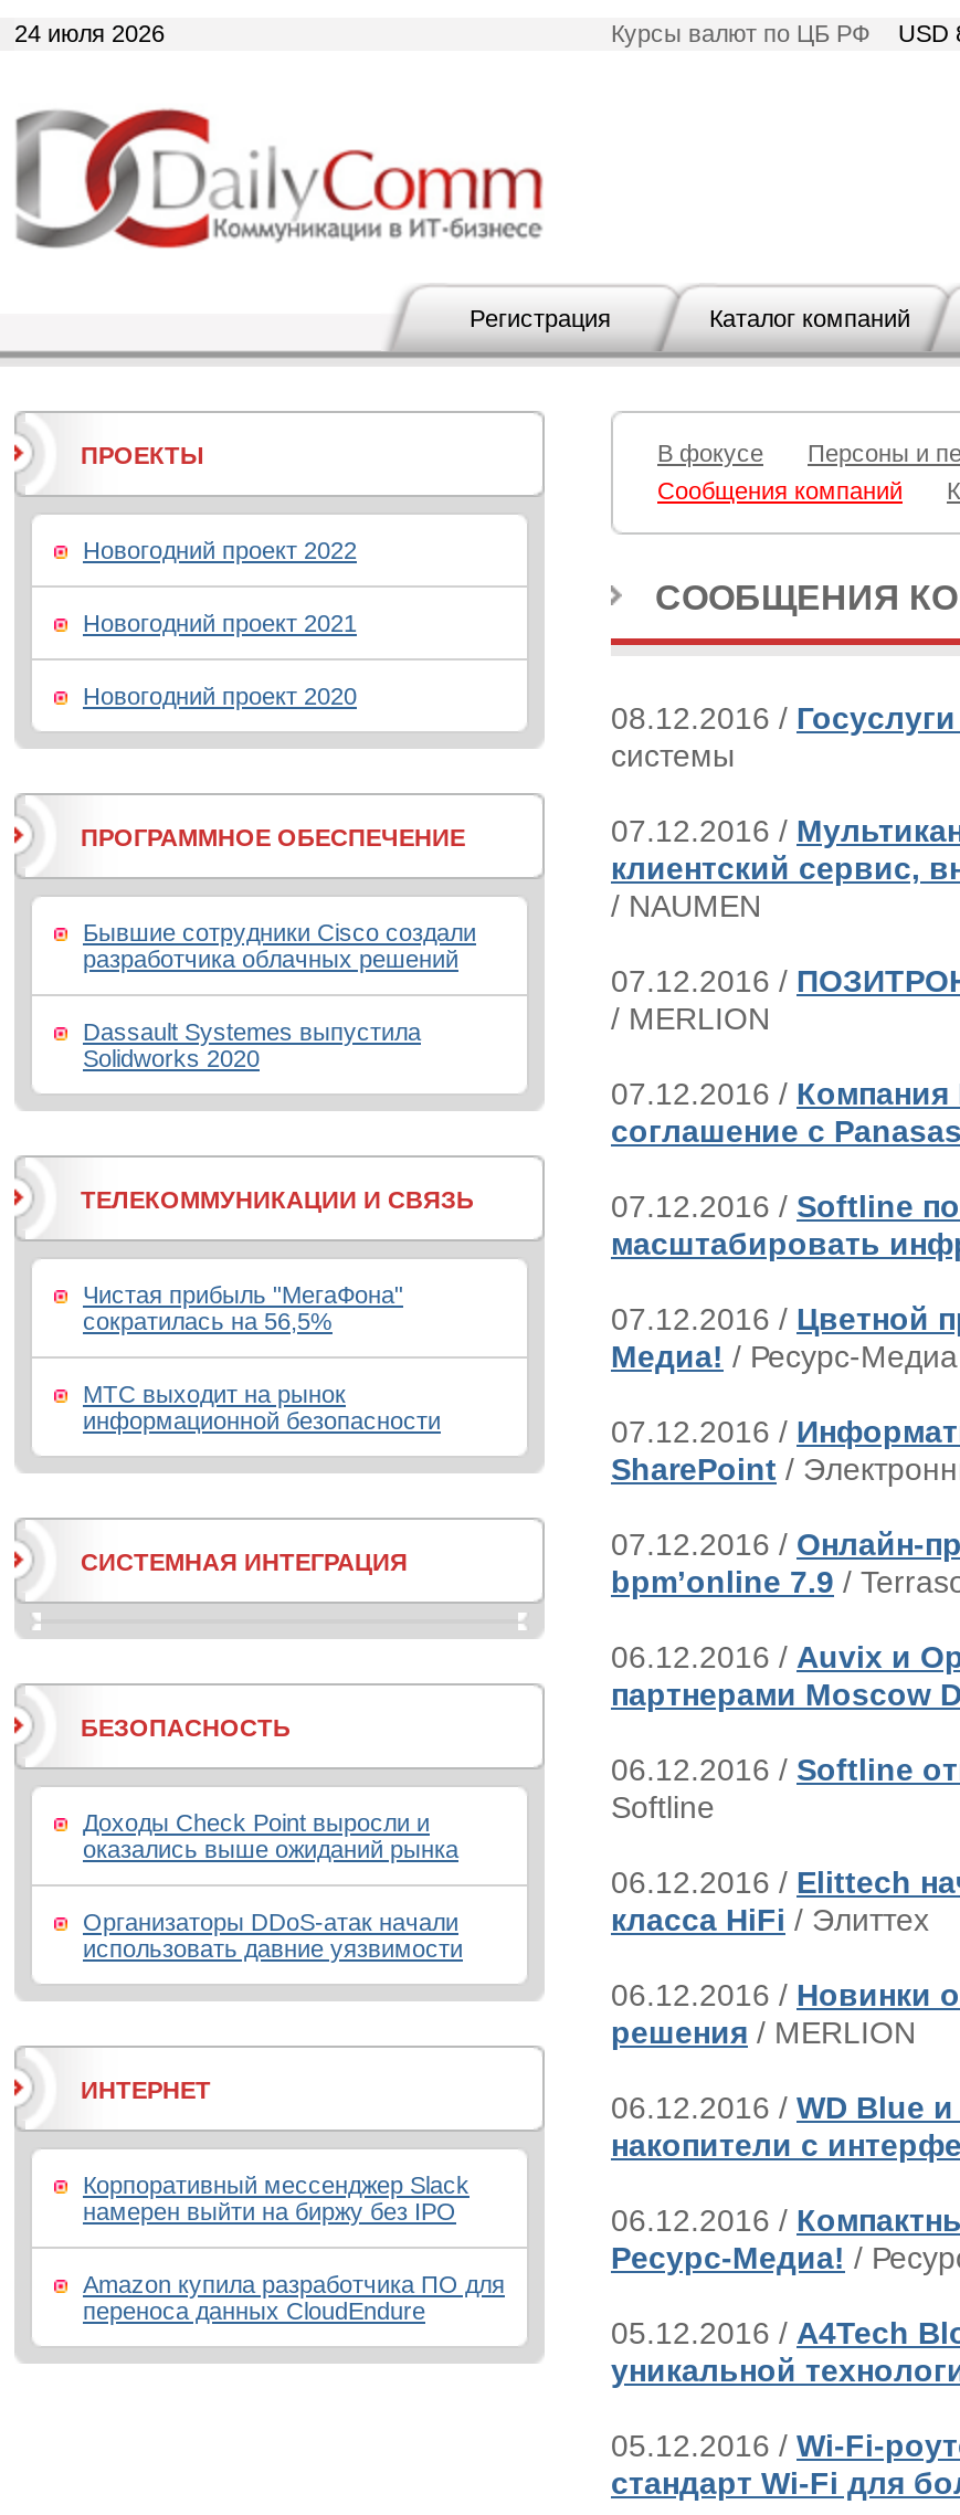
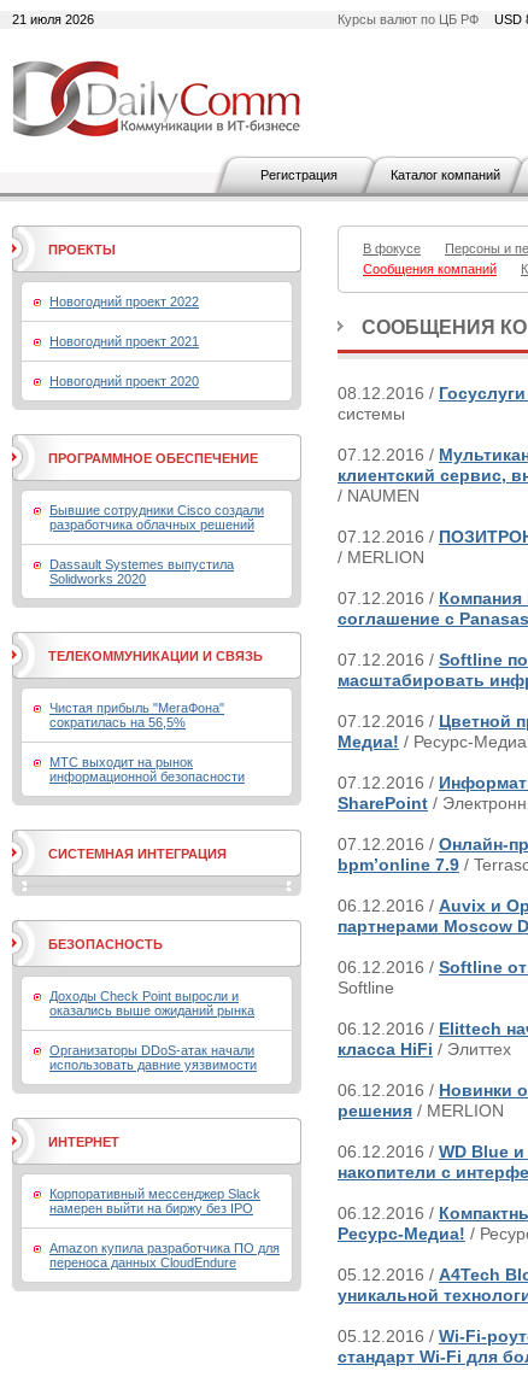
[14,20,165,46] 24 июля 2026 -> [12,12,94,27] 21 июля 2026

